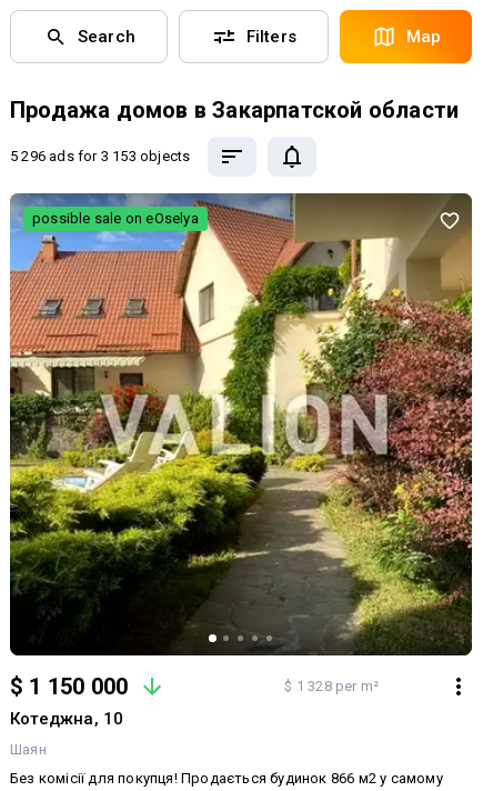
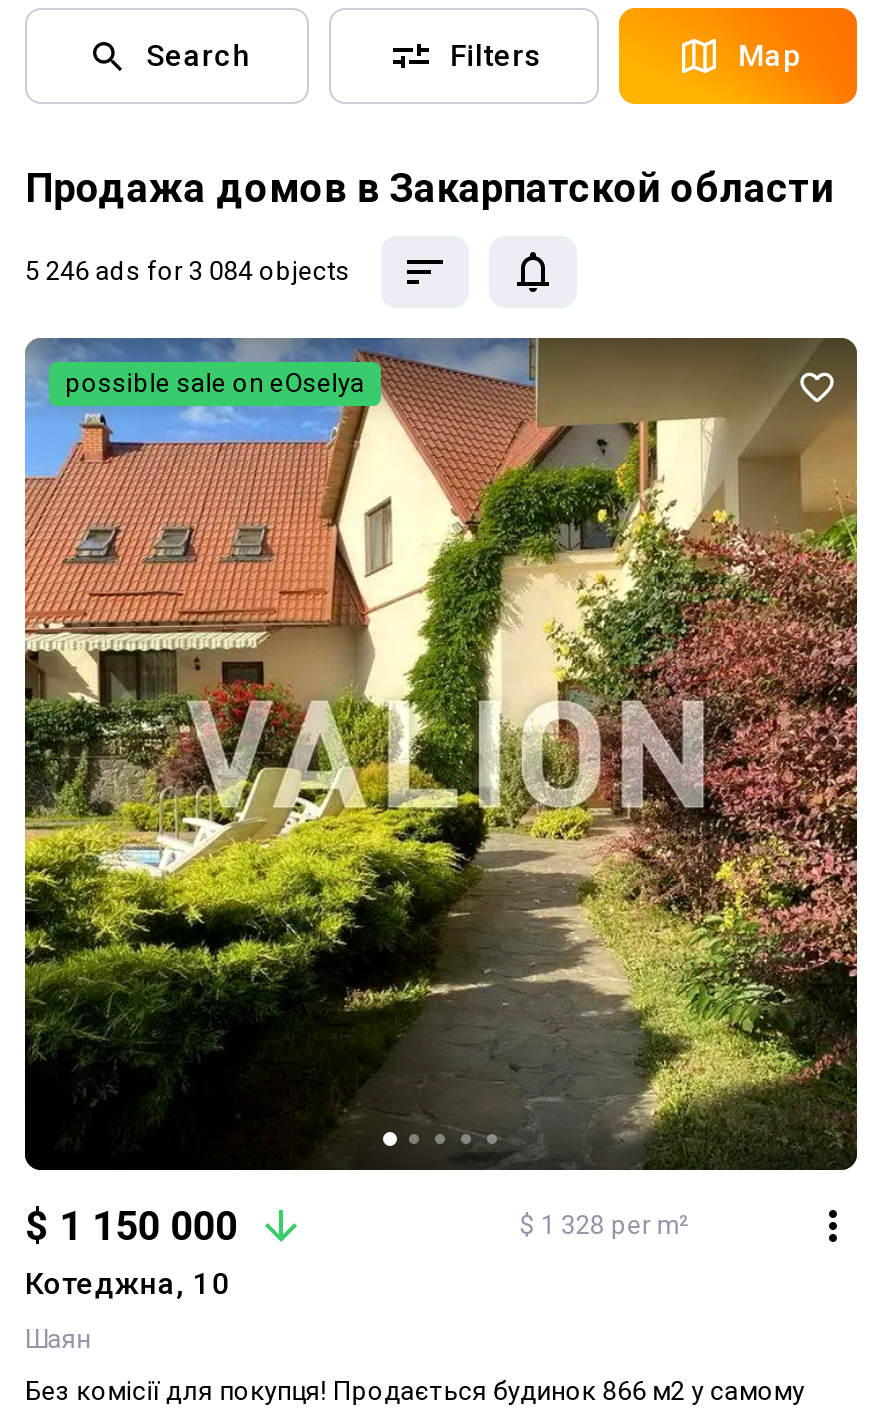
[10,148,190,164] 5 296 ads for 3 153 objects -> [25,256,350,286] 5 246 ads for 3 084 objects

